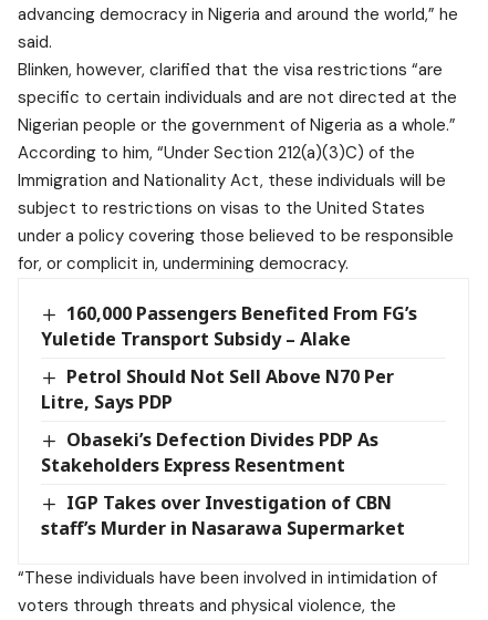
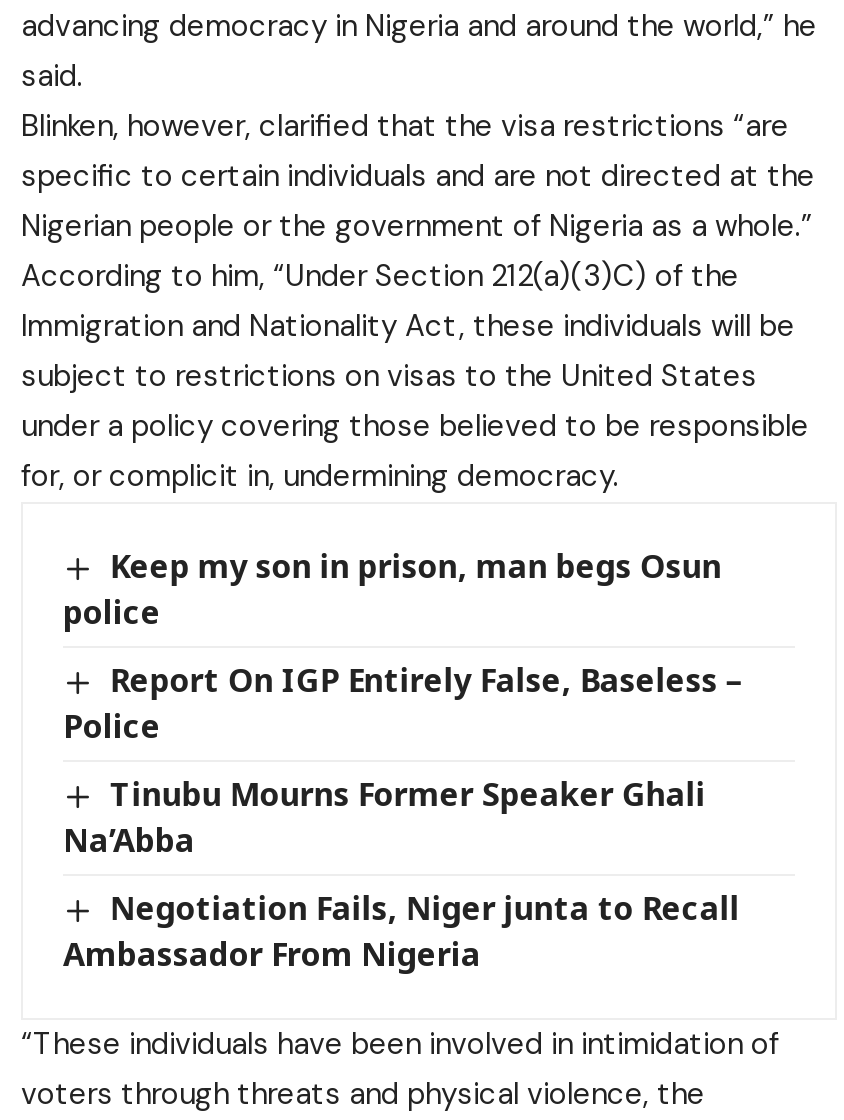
[41,301,418,351] 160,000 Passengers Benefited From FG’s | Yuletide Transport Subsidy – Alake -> [63,544,722,634] Keep my son in prison, man begs Osun | police
[41,364,394,414] Petrol Should Not Sell Above N70 Per | Litre, Says PDP -> [63,658,744,748] Report On IGP Entirely False, Baseless – | Police
[41,428,379,478] Obaseki’s Defection Divides PDP As | Stakeholders Express Resentment -> [63,772,706,863] Tinubu Mourns Former Speaker Ghali | Na’Abba
[41,491,405,541] IGP Takes over Investigation of CBN | staff’s Murder in Nasarawa Supermarket -> [63,887,740,977] Negotiation Fails, Niger junta to Recall | Ambassador From Nigeria

